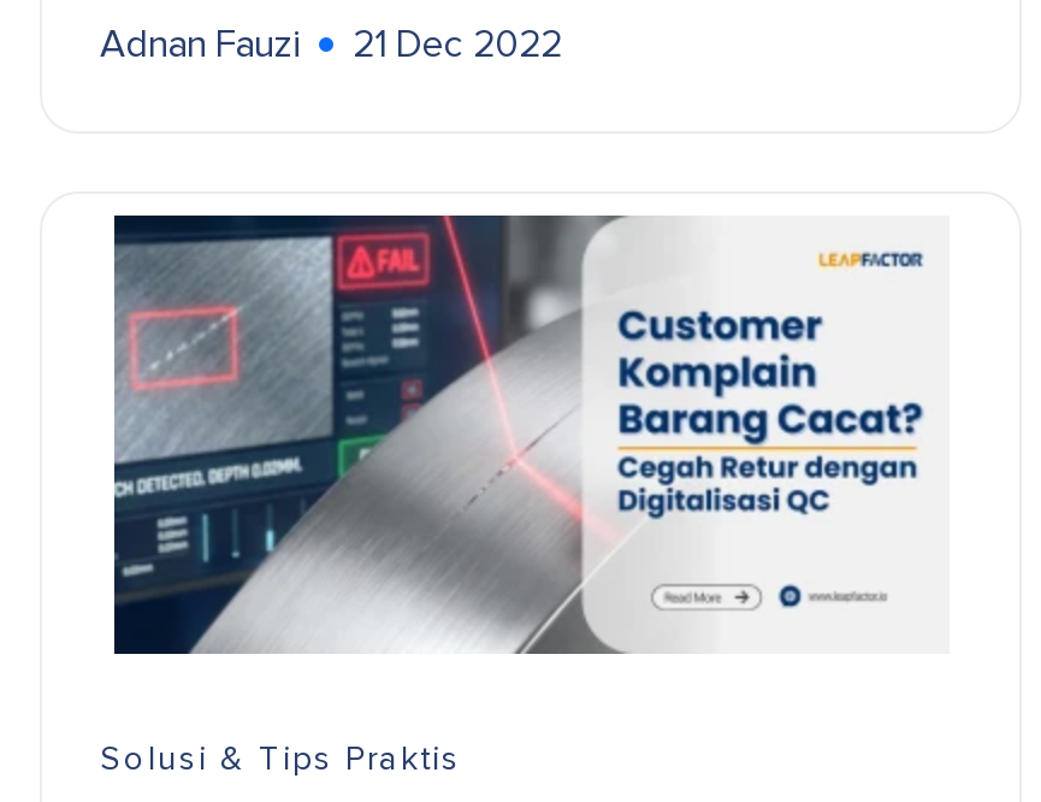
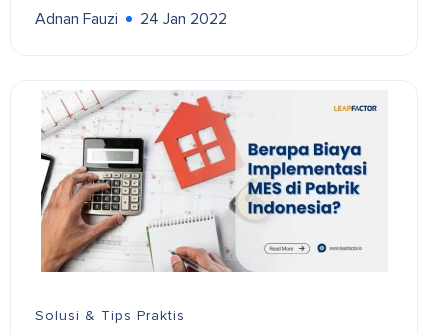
[100,20,562,68] Adnan Fauzi 21 Dec 2022 -> [35,9,227,29] Adnan Fauzi 24 Jan 2022
[112,213,925,656] [image] -> [40,90,377,273] [image]

